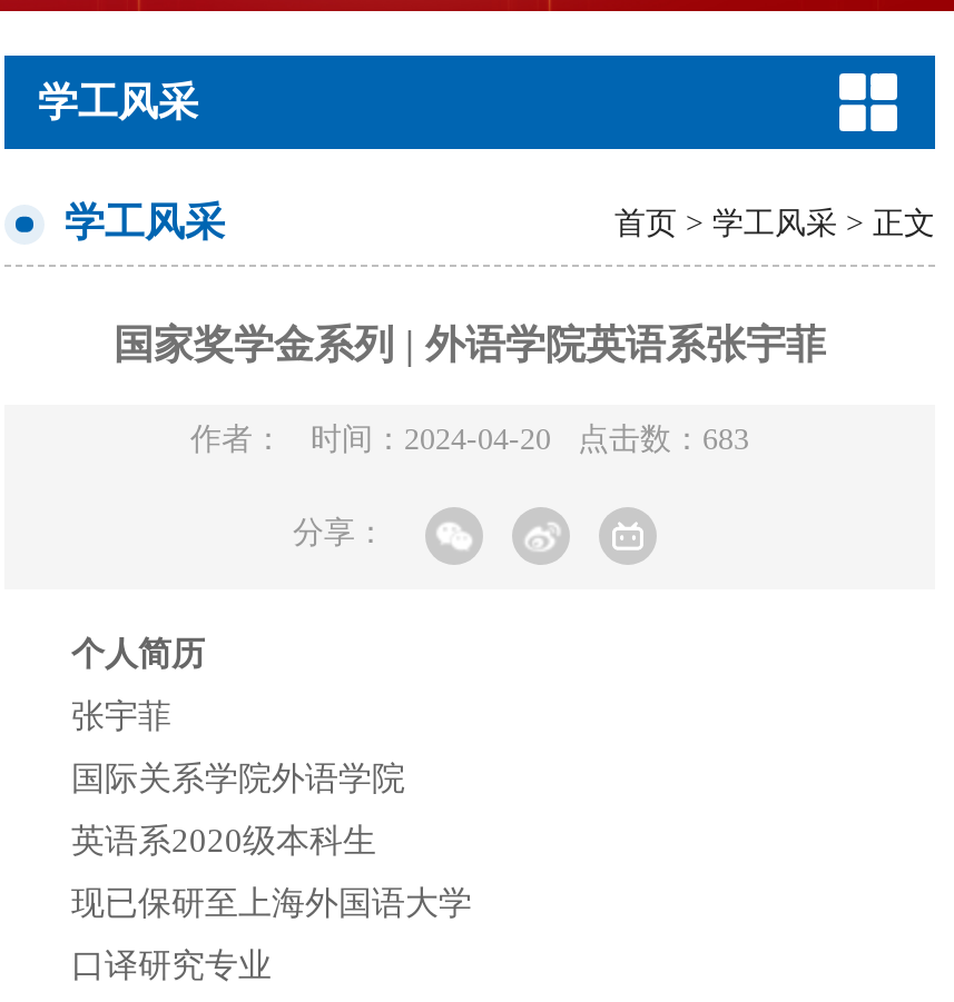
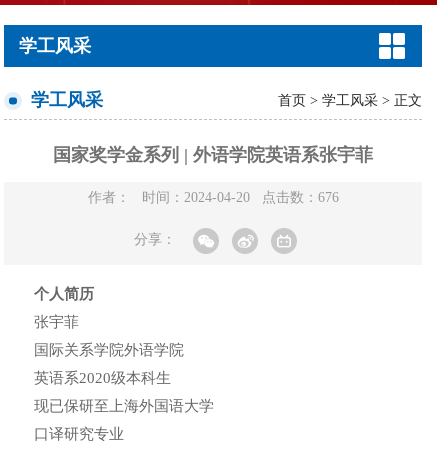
[190,423,749,456] 作者： 时间：2024-04-20 点击数：683 -> [87,190,338,205] 作者： 时间：2024-04-20 点击数：676

